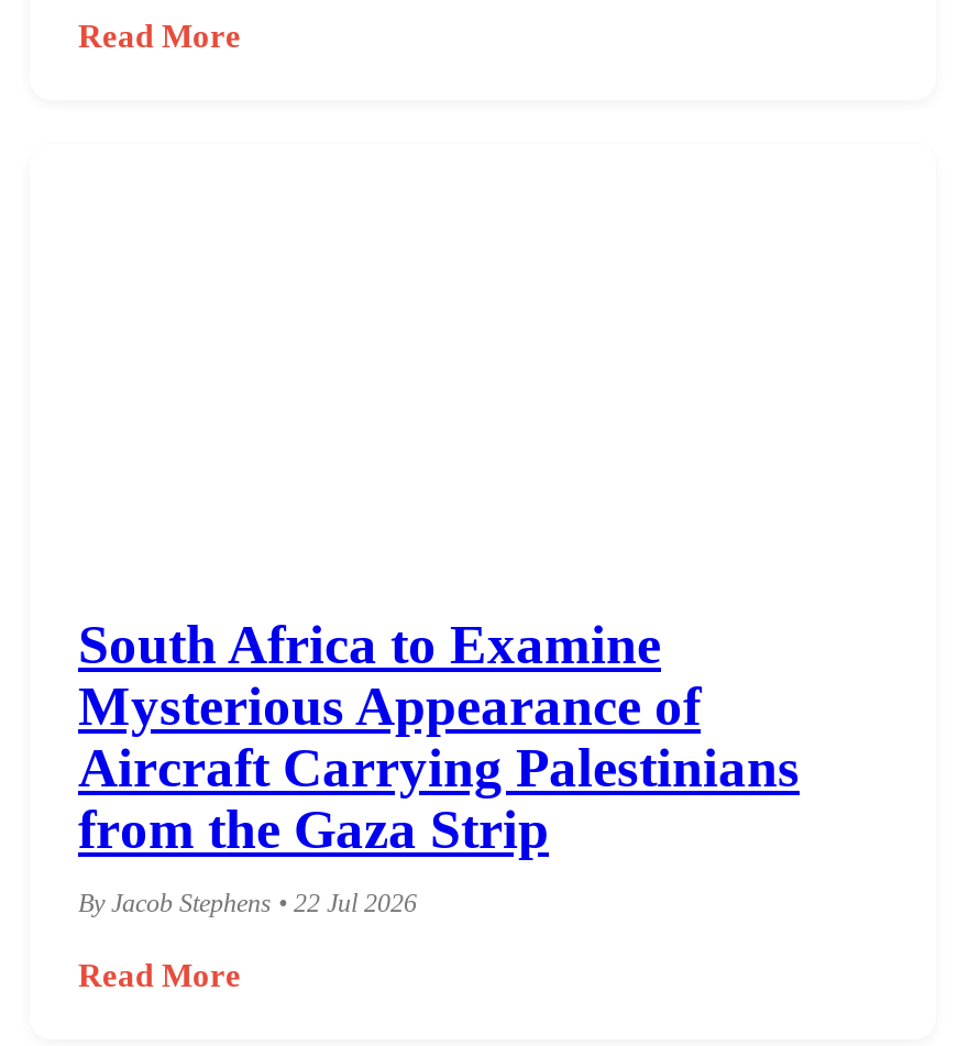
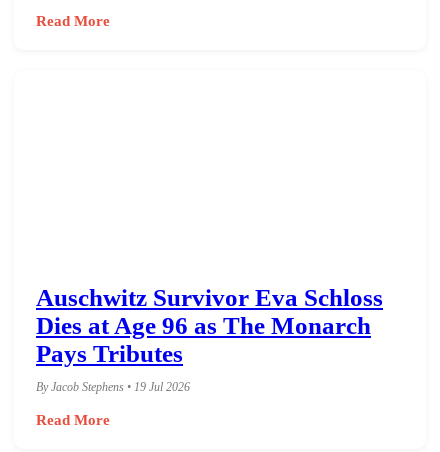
[78,616,800,860] South Africa to Examine | Mysterious Appearance of | Aircraft Carrying Palestinians | from the Gaza Strip -> [36,284,383,367] Auschwitz Survivor Eva Schloss | Dies at Age 96 as The Monarch | Pays Tributes
[78,888,417,919] By Jacob Stephens • 22 Jul 2026 -> [36,380,190,394] By Jacob Stephens • 19 Jul 2026

